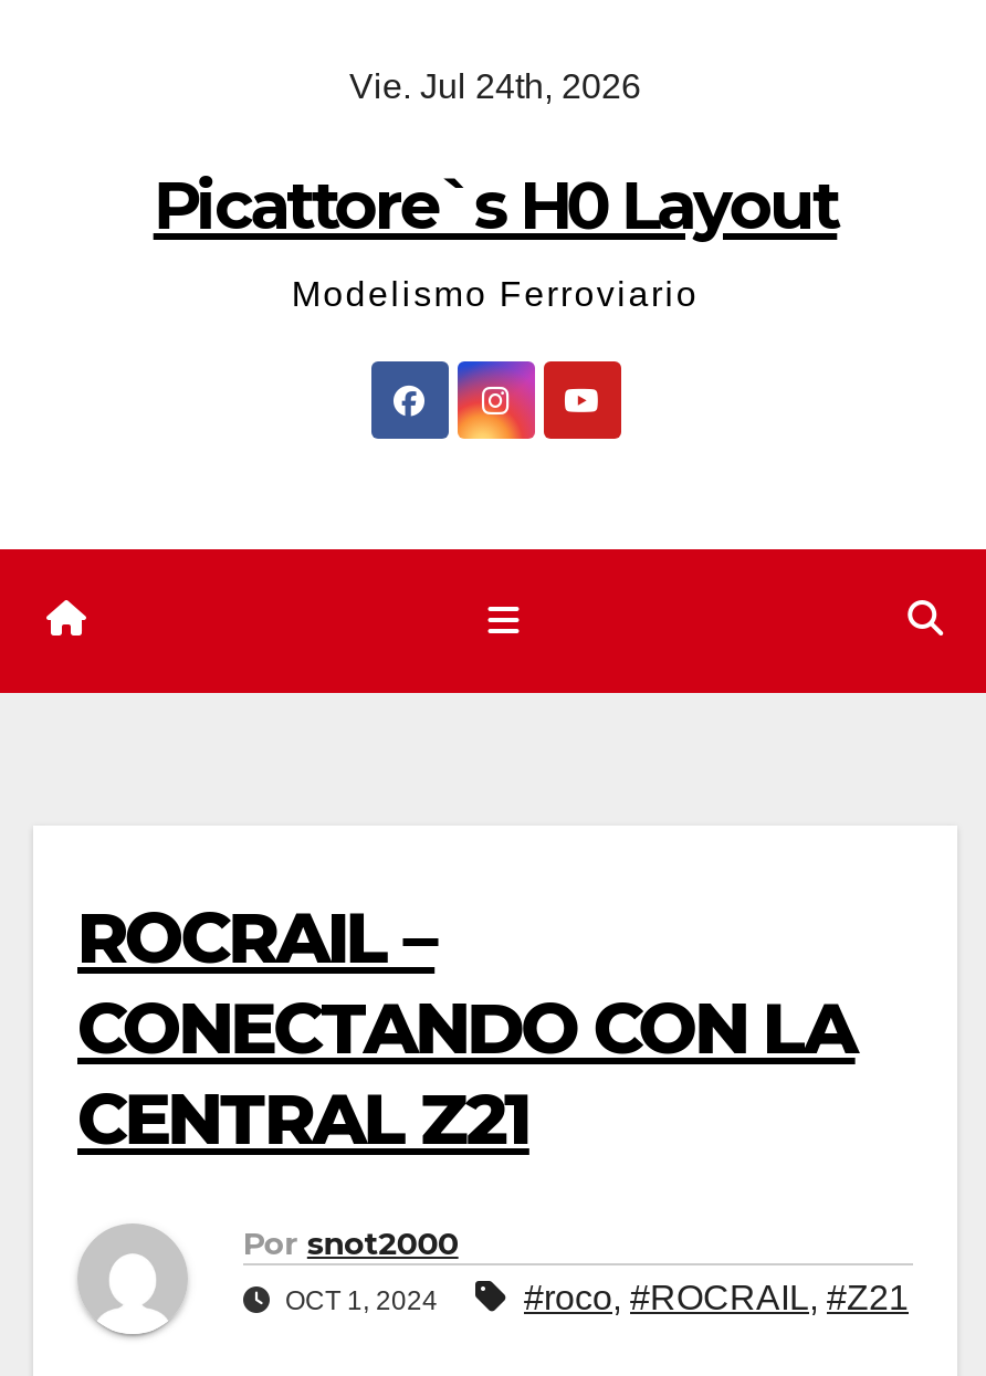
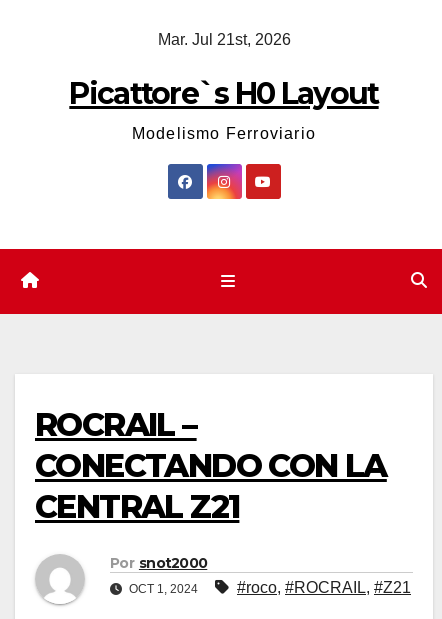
[349,67,641,105] Vie. Jul 24th, 2026 -> [157,31,290,48] Mar. Jul 21st, 2026

